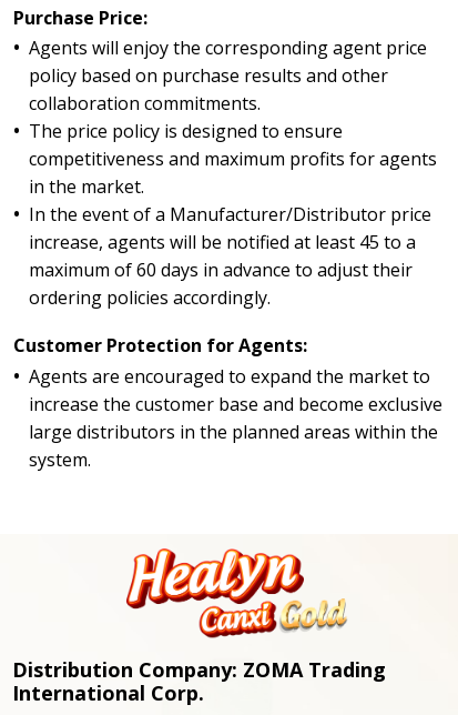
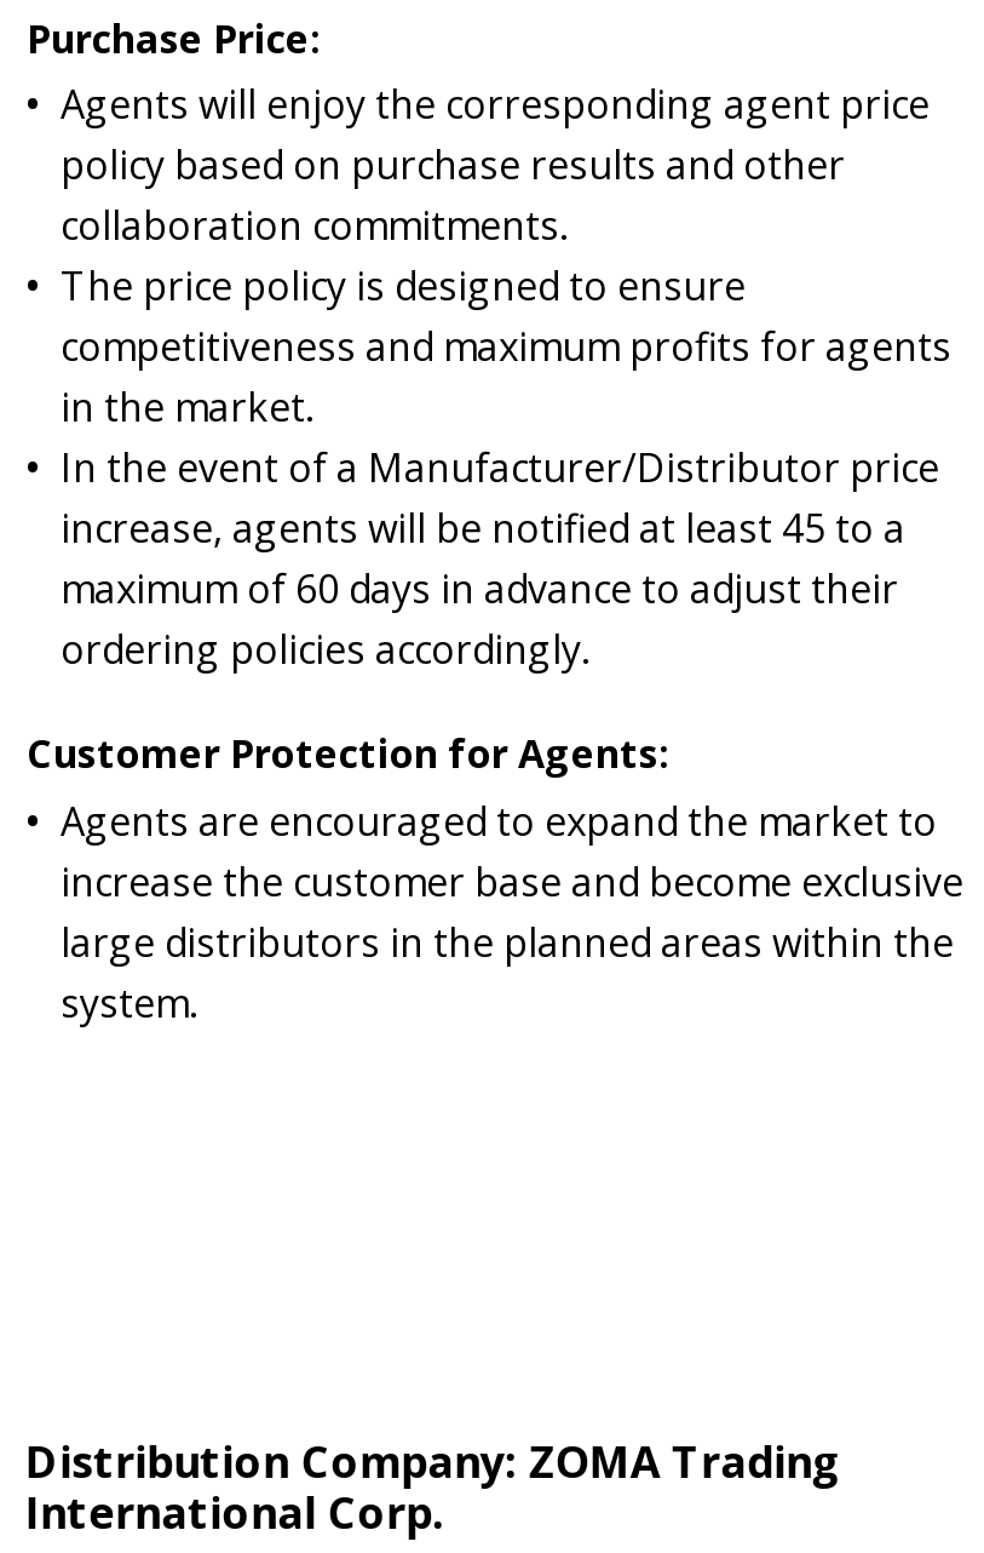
[125,547,348,640] [image] -> none

